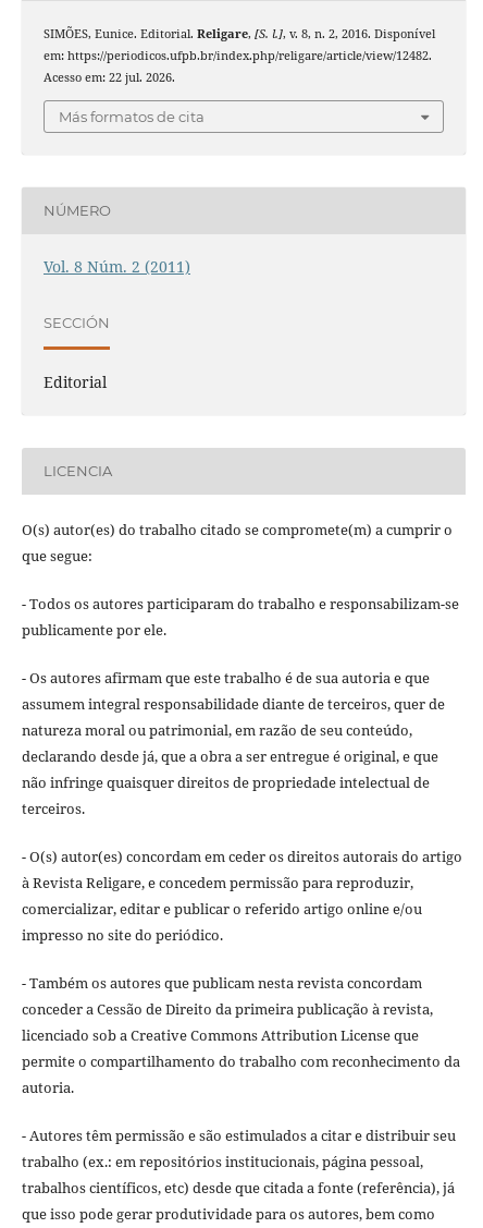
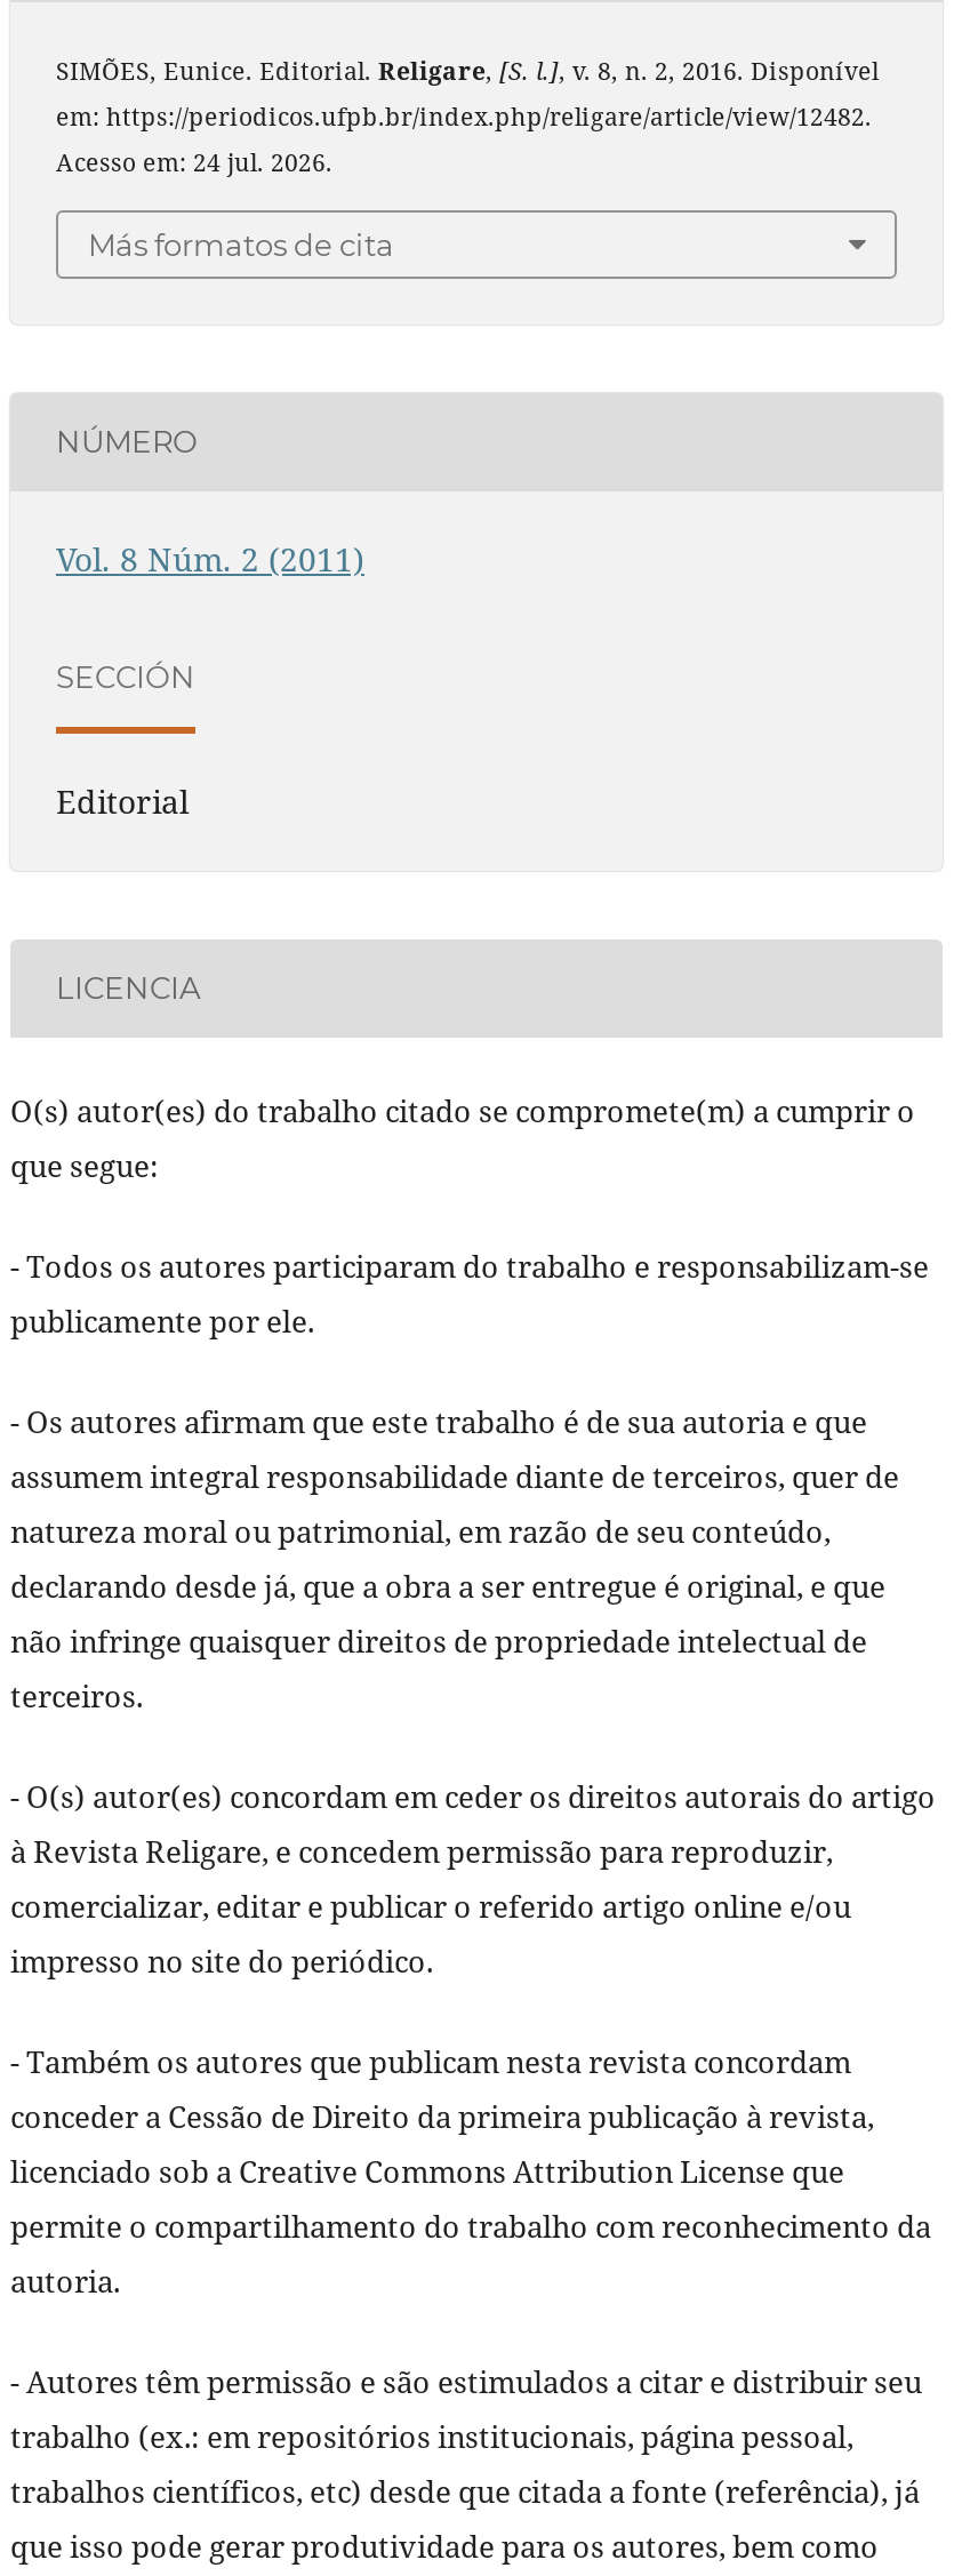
[44,70,175,85] Acesso em: 22 jul. 2026. -> [56,147,332,179] Acesso em: 24 jul. 2026.

